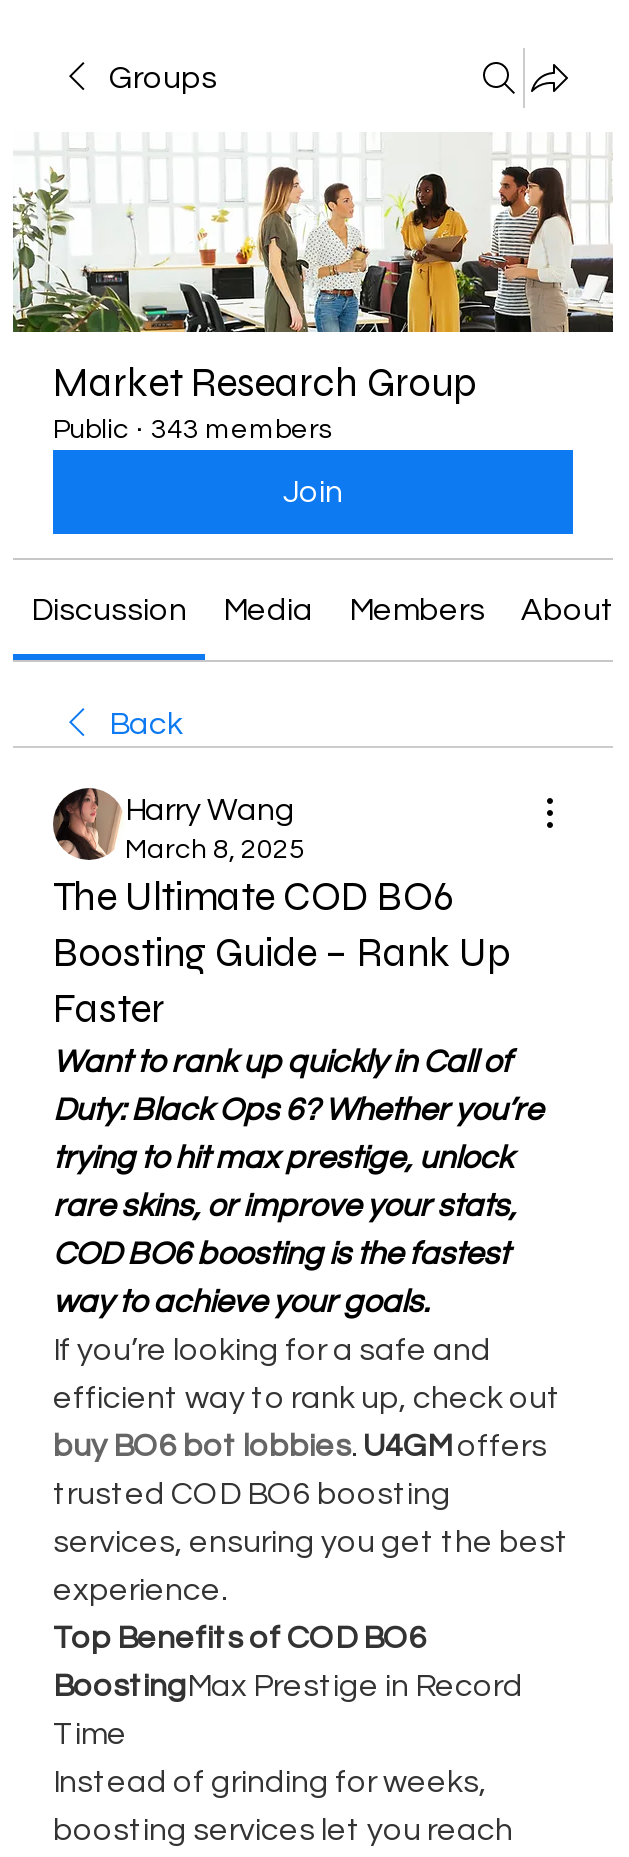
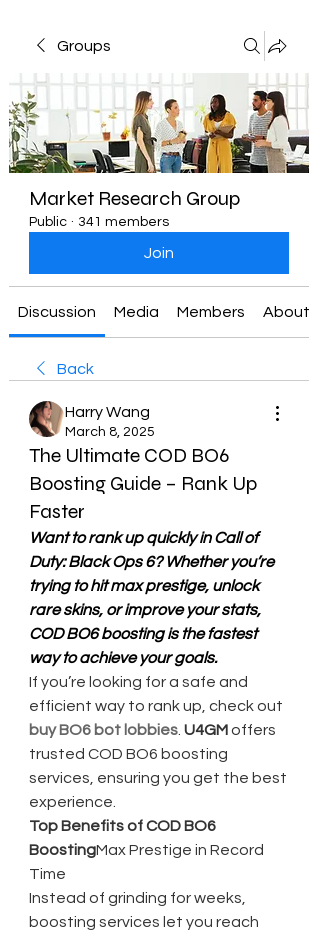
[53,416,333,444] Public · 343 members -> [29,215,169,229] Public · 341 members

